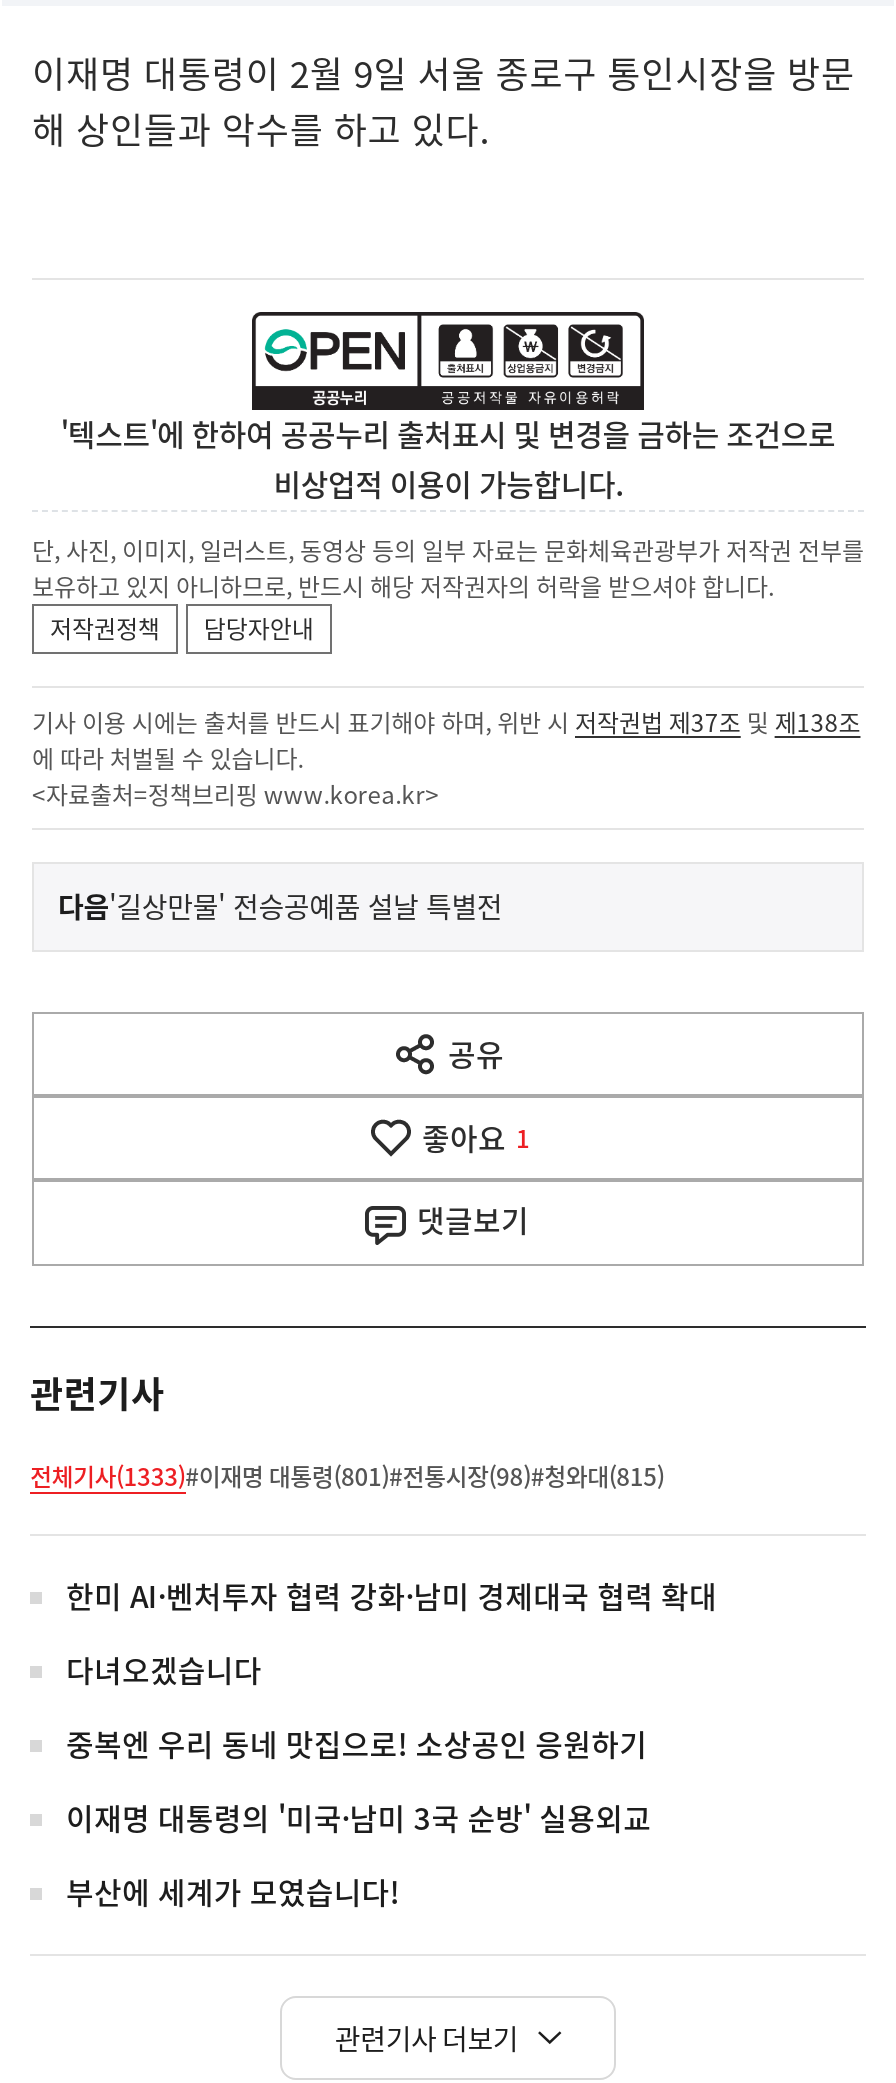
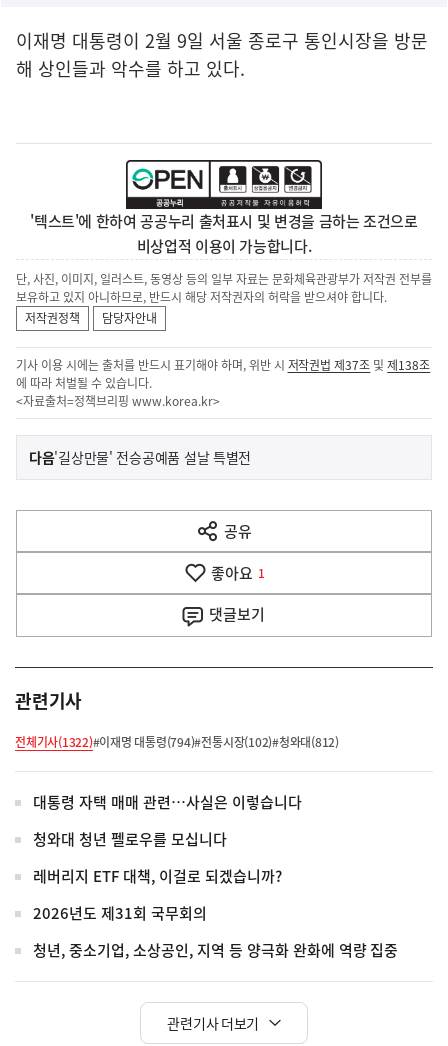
[30,1458,664,1494] 전체기사(1333)#이재명 대통령(801)#전통시장(98)#청와대(815) -> [15,733,339,751] 전체기사(1322)#이재명 대통령(794)#전통시장(102)#청와대(812)
[66,1574,717,1618] 한미 AI·벤처투자 협력 강화·남미 경제대국 협력 확대 -> [33,791,302,813] 대통령 자택 매매 관련…사실은 이렇습니다
[66,1648,262,1692] 다녀오겠습니다 -> [33,828,227,850] 청와대 청년 펠로우를 모십니다
[66,1722,647,1766] 중복엔 우리 동네 맛집으로! 소상공인 응원하기 -> [33,865,282,887] 레버리지 ETF 대책, 이걸로 되겠습니까?
[66,1796,651,1840] 이재명 대통령의 '미국·남미 3국 순방' 실용외교 -> [33,902,207,924] 2026년도 제31회 국무회의
[66,1870,400,1914] 부산에 세계가 모였습니다! -> [33,939,398,961] 청년, 중소기업, 소상공인, 지역 등 양극화 완화에 역량 집중

